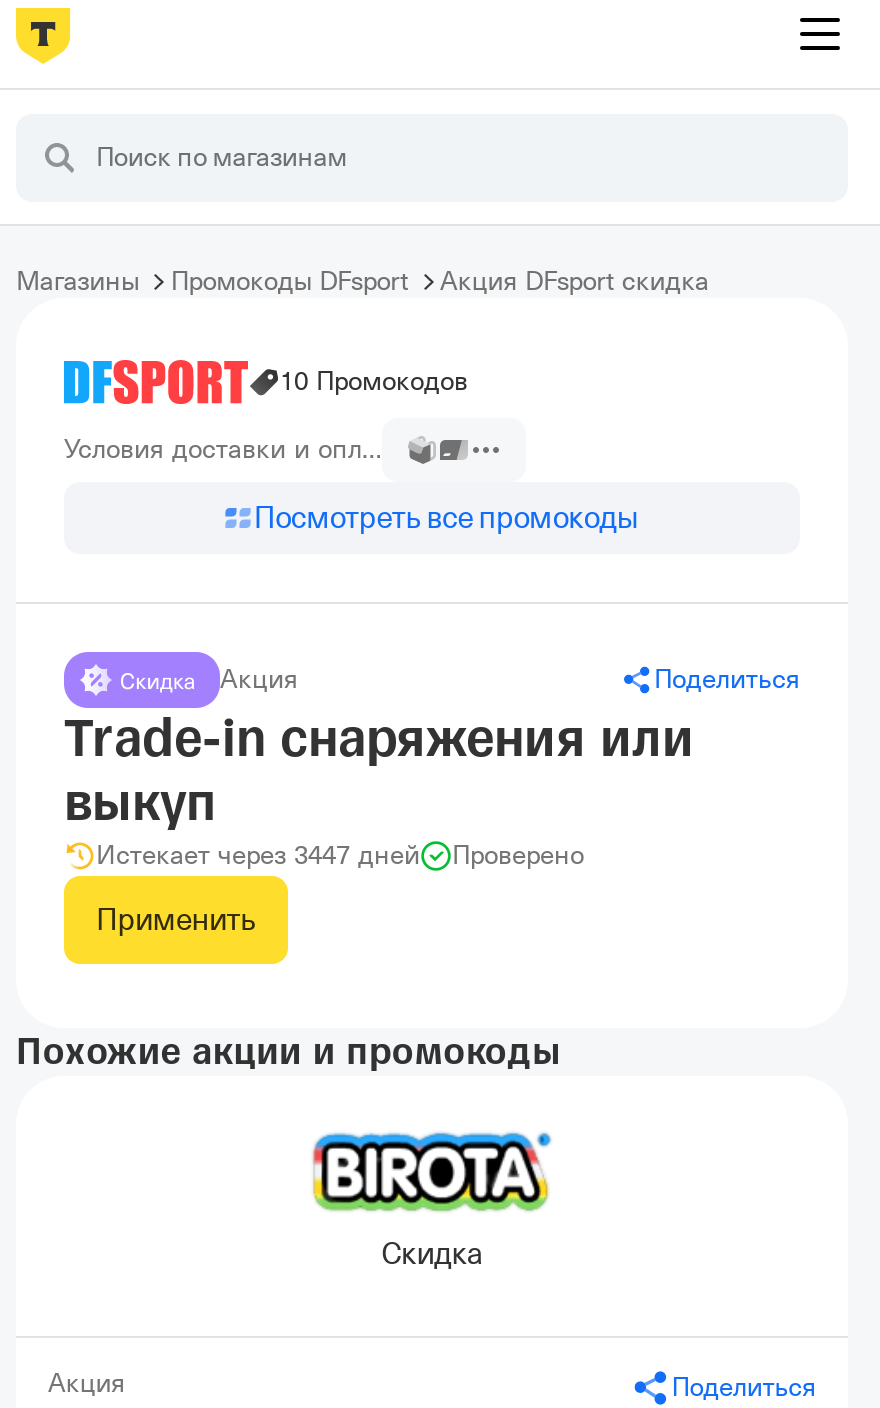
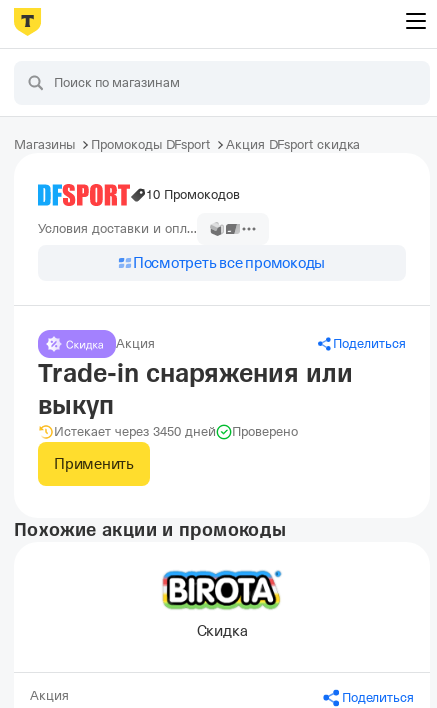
[96,840,420,870] Истекает через 3447 дней -> [54,424,216,439] Истекает через 3450 дней

